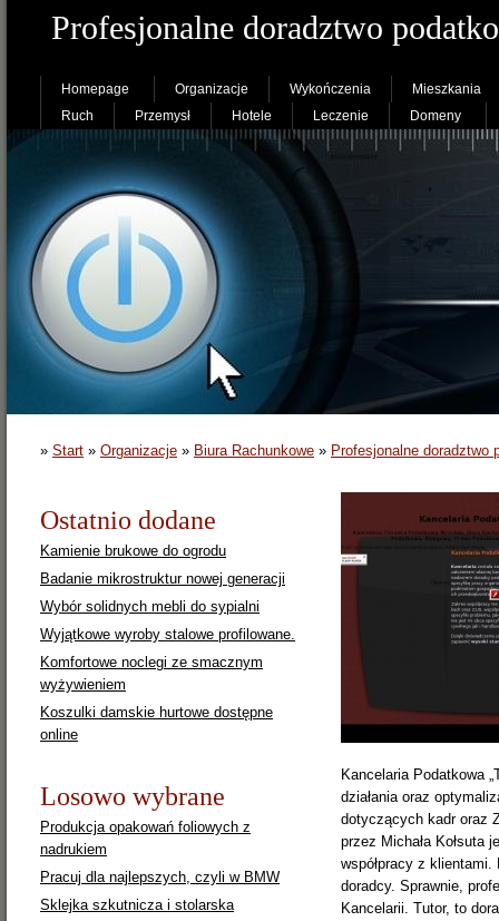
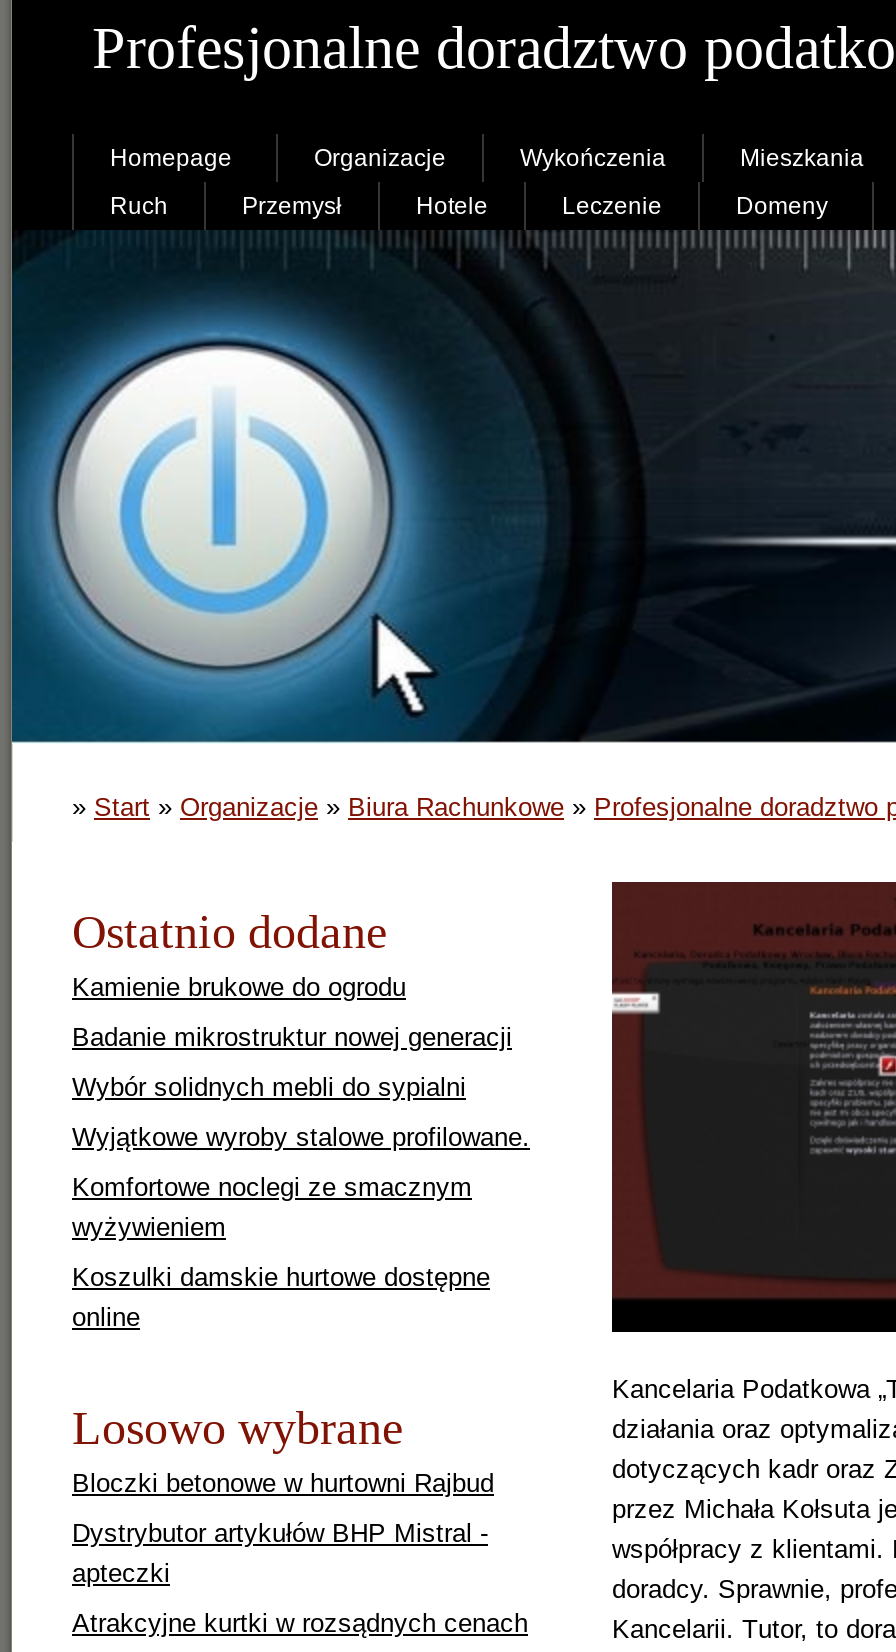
[40,819,251,858] Produkcja opakowań foliowych z | nadrukiem -> [72,1468,494,1498] Bloczki betonowe w hurtowni Rajbud
[40,869,280,885] Pracuj dla najlepszych, czyli w BMW -> [72,1518,488,1588] Dystrybutor artykułów BHP Mistral - | apteczki
[40,896,234,913] Sklejka szkutnicza i stolarska -> [72,1608,528,1638] Atrakcyjne kurtki w rozsądnych cenach

